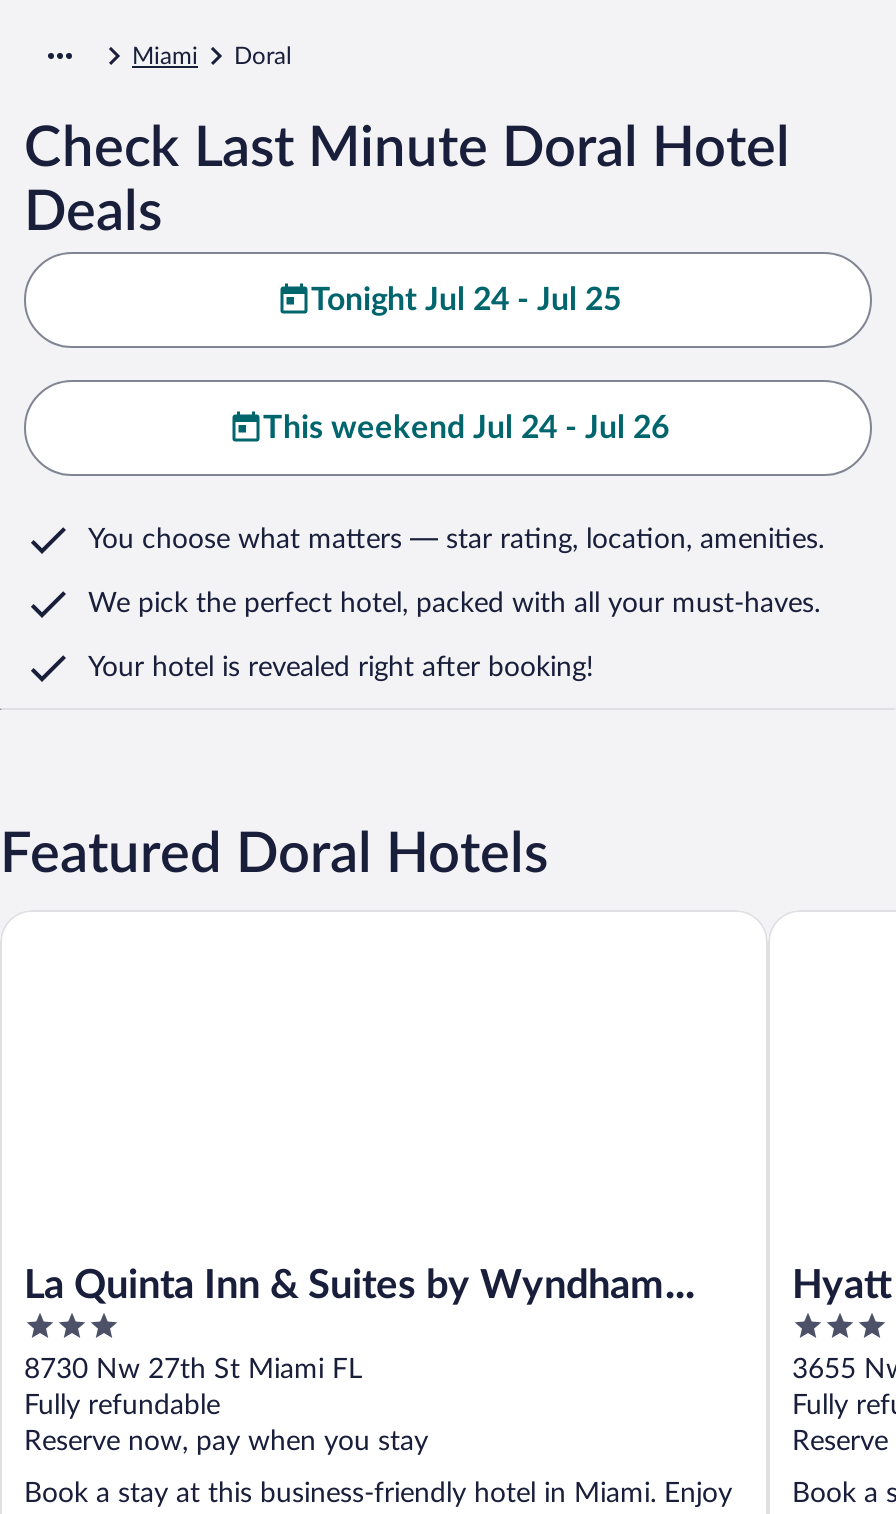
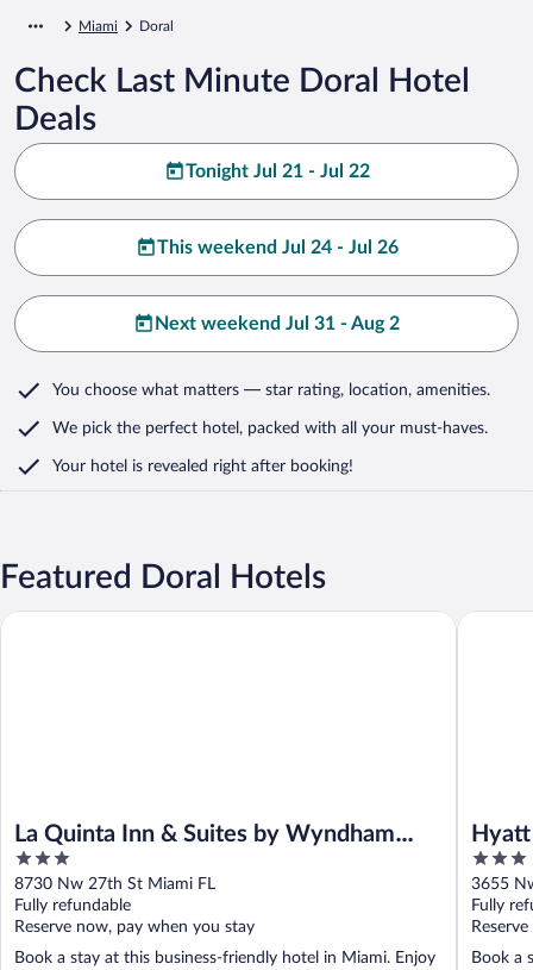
[311,283,621,315] Tonight Jul 24 - Jul 25 -> [185,162,369,181] Tonight Jul 21 - Jul 22
none -> [155,314,400,333] Next weekend Jul 31 - Aug 2

